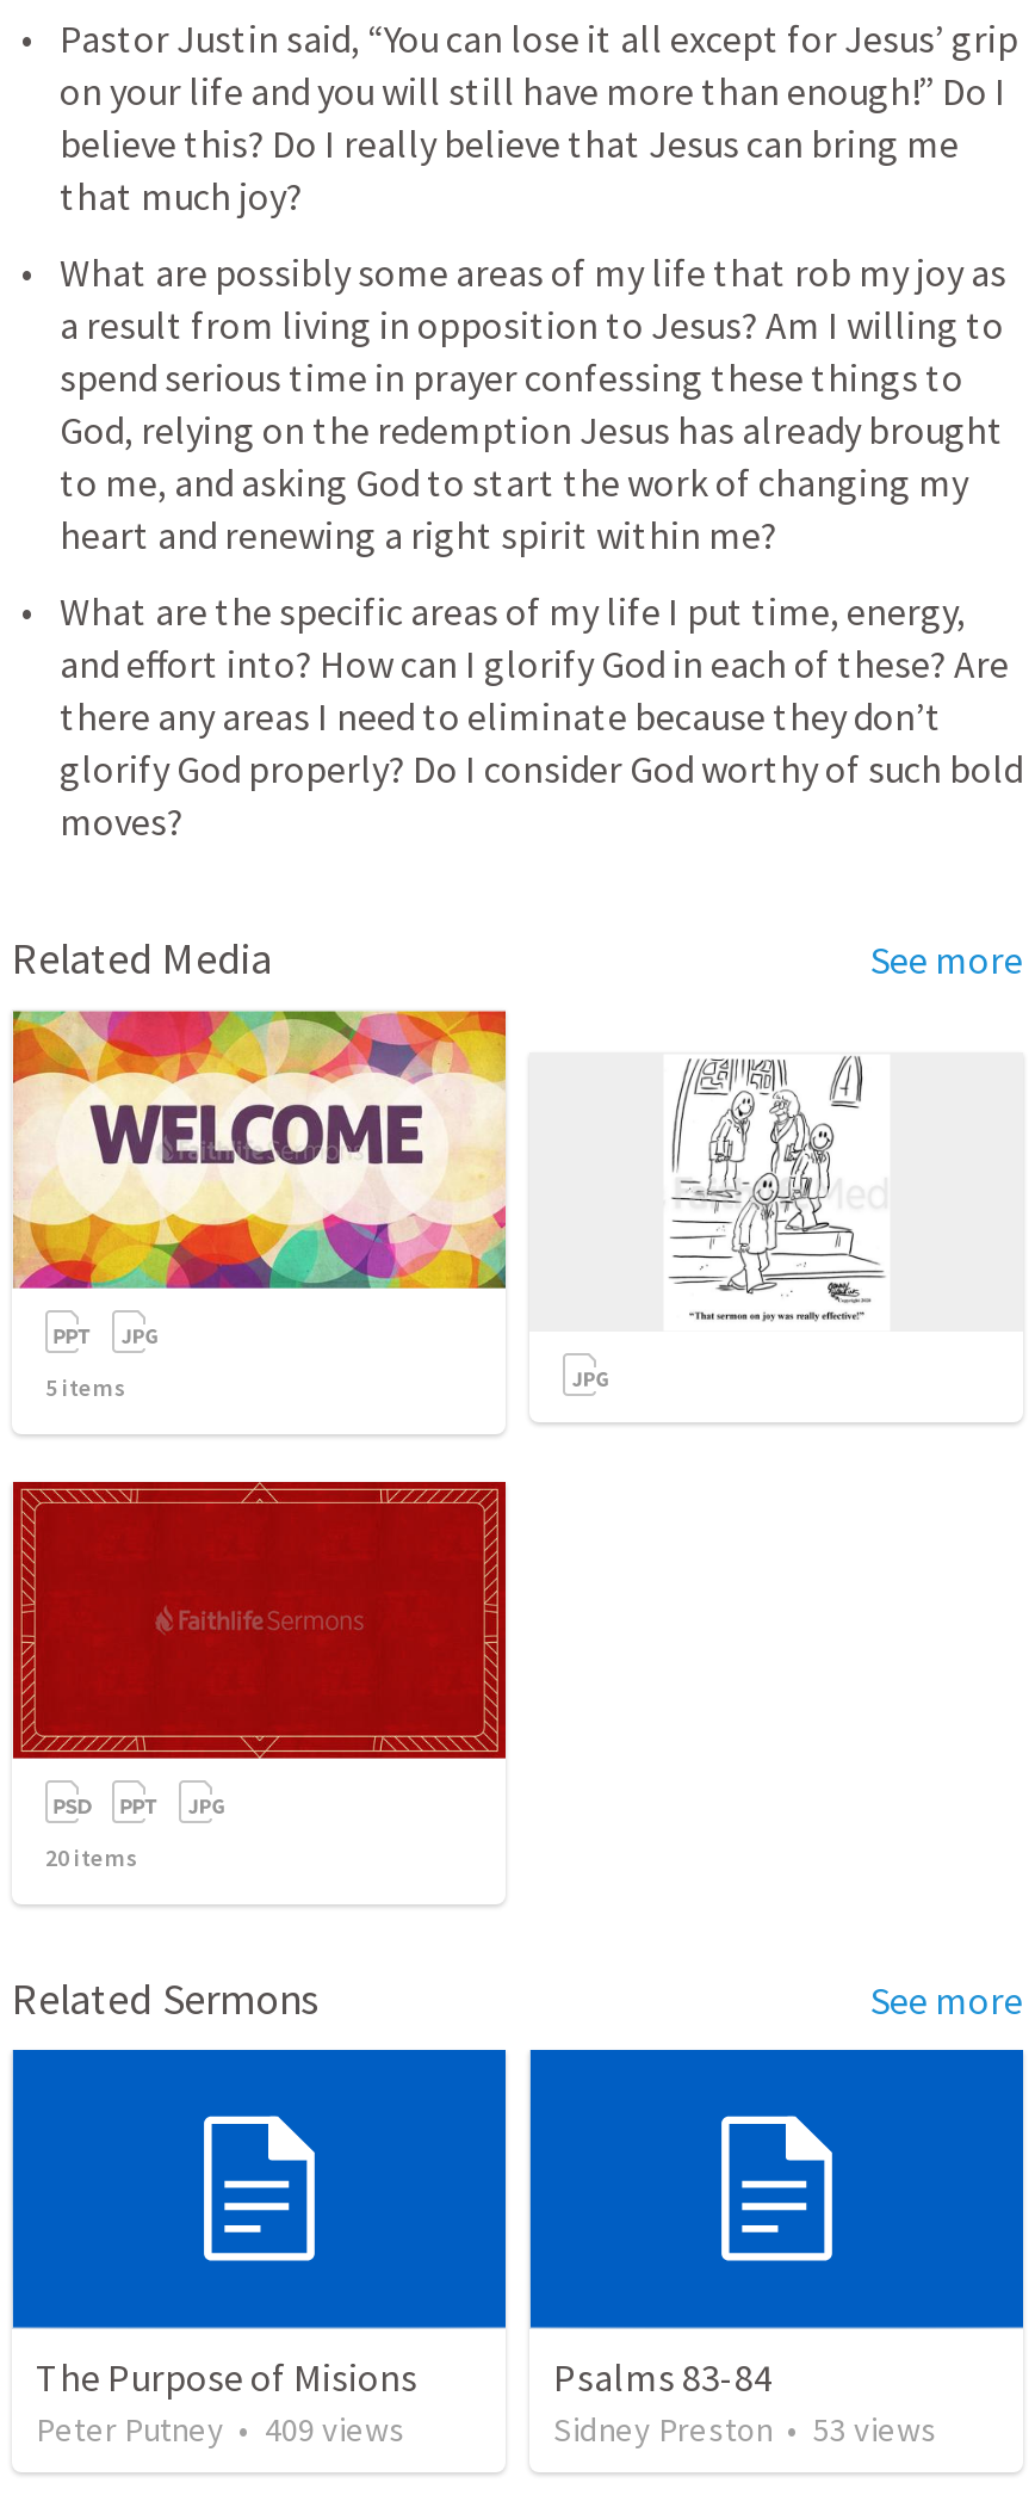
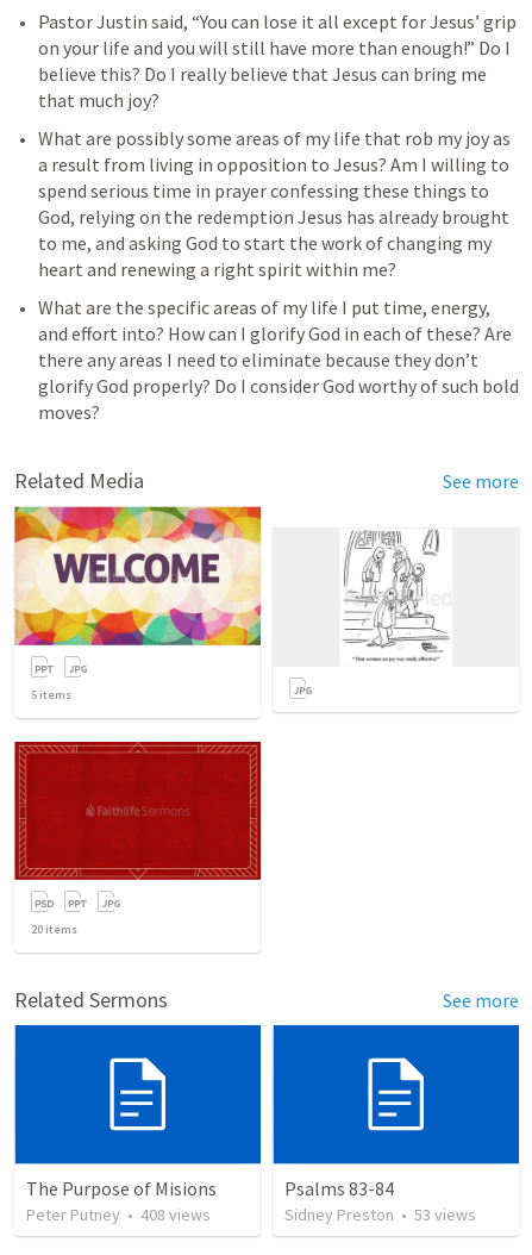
[36,2407,405,2450] Peter Putney • 409 views -> [26,1203,211,1225] Peter Putney • 408 views

